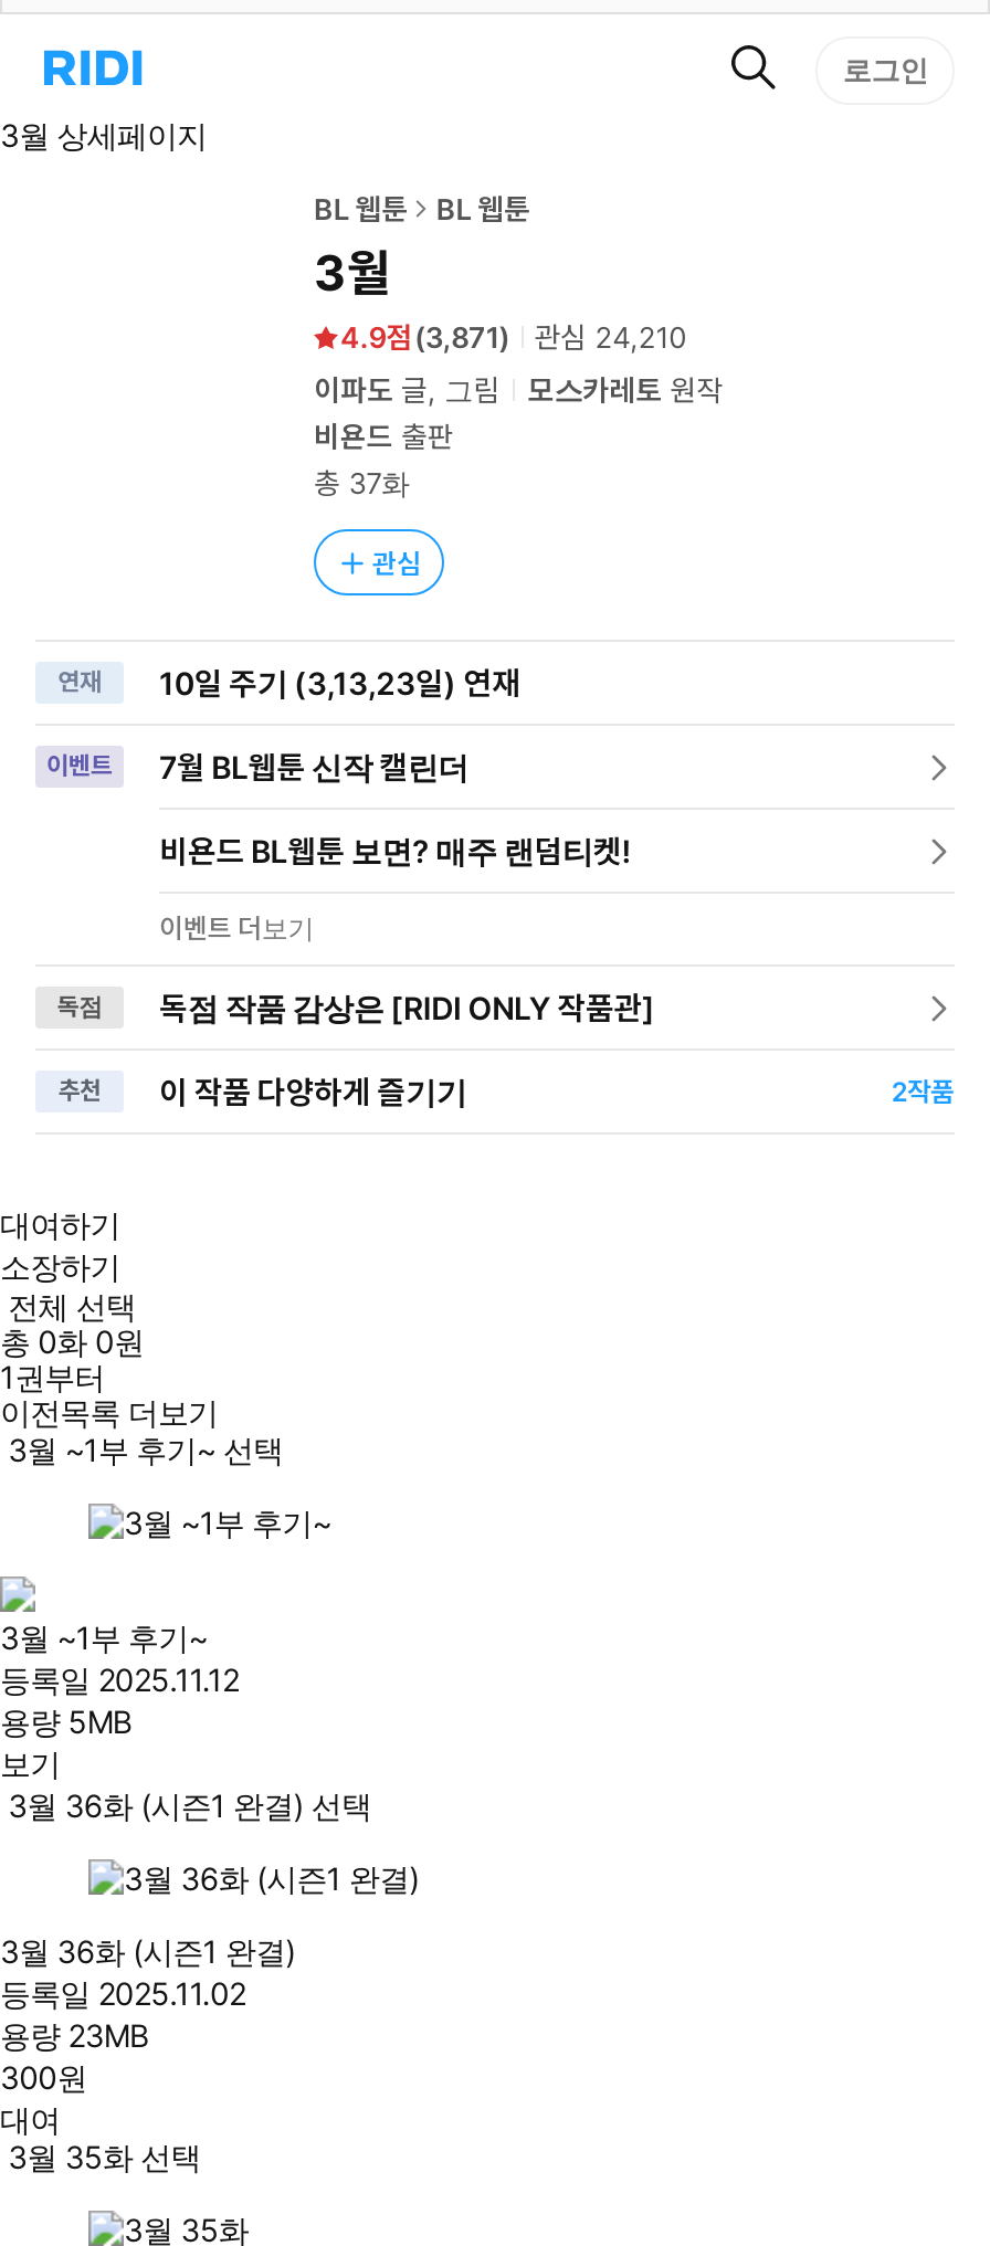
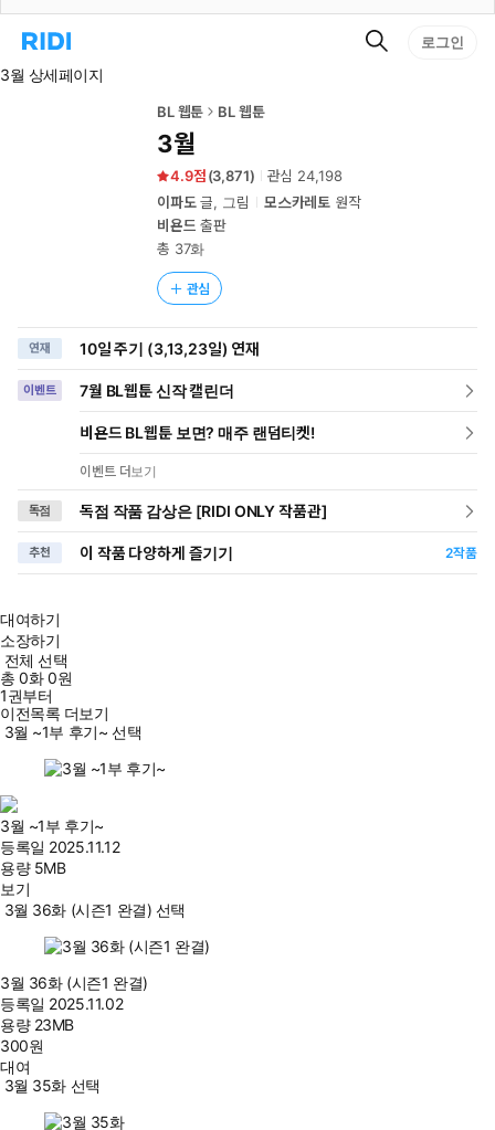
[340,319,686,355] 4.9 (3,871) 관심 24,210 -> [170,167,342,184] 4.9 (3,871) 관심 24,198

